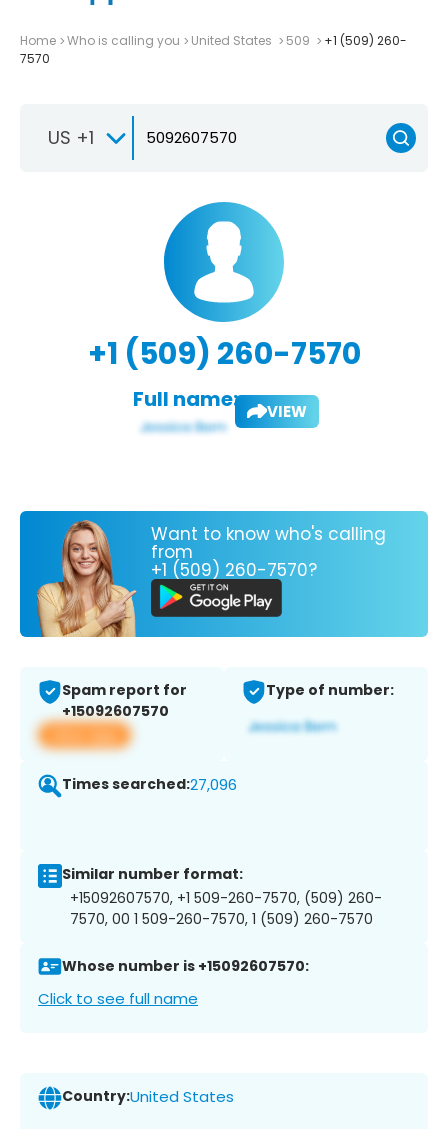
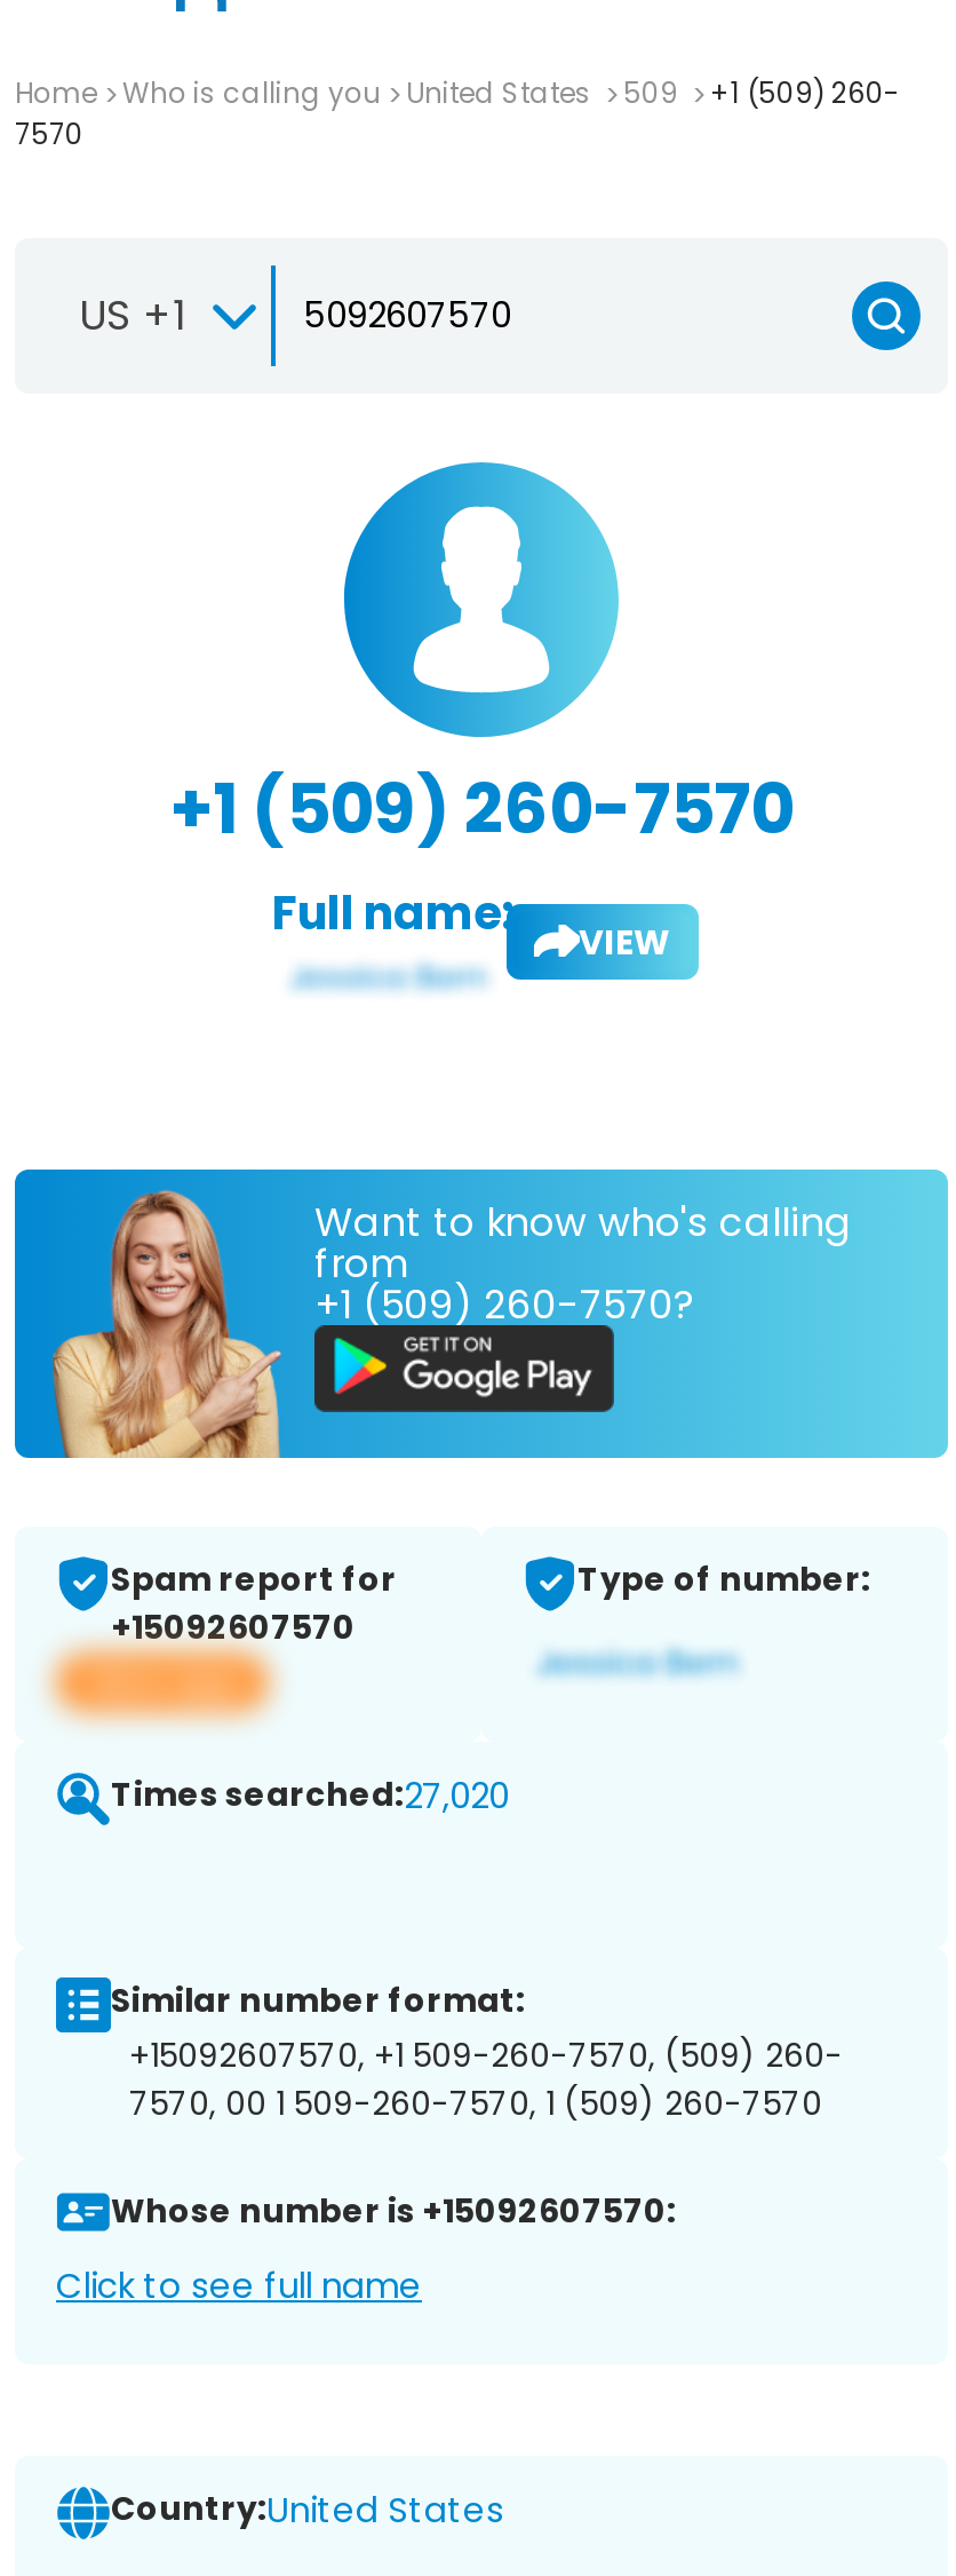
[62,774,237,795] Times searched:27,096 -> [111,1772,509,1820] Times searched:27,020

